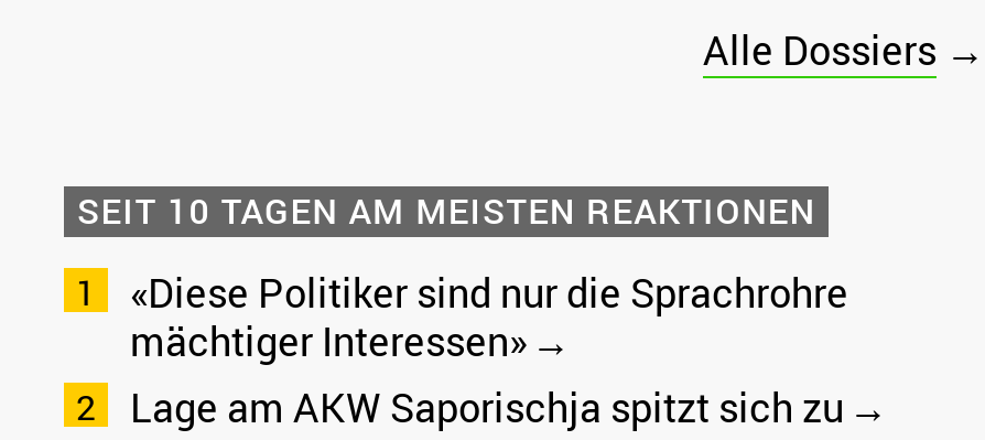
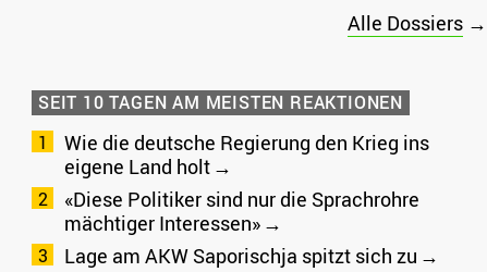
none -> [64,129,429,179] Wie die deutsche Regierung den Krieg ins | eigene Land holt

